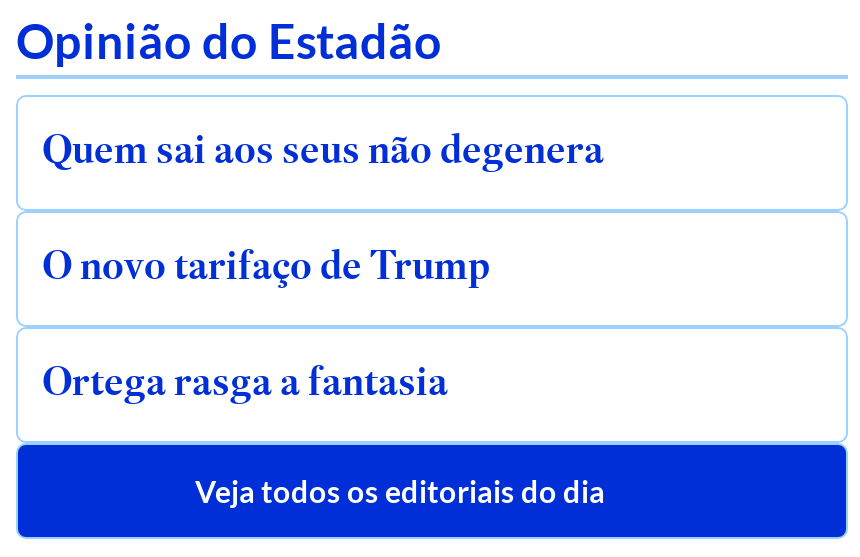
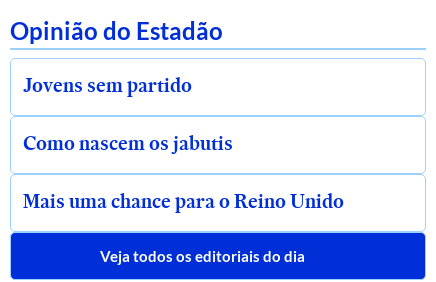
[42,121,604,177] Quem sai aos seus não degenera -> [23,71,192,99] Jovens sem partido
[42,237,490,293] O novo tarifaço de Trump -> [23,129,233,157] Como nascem os jabutis
[42,353,448,409] Ortega rasga a fantasia -> [23,187,344,215] Mais uma chance para o Reino Unido

